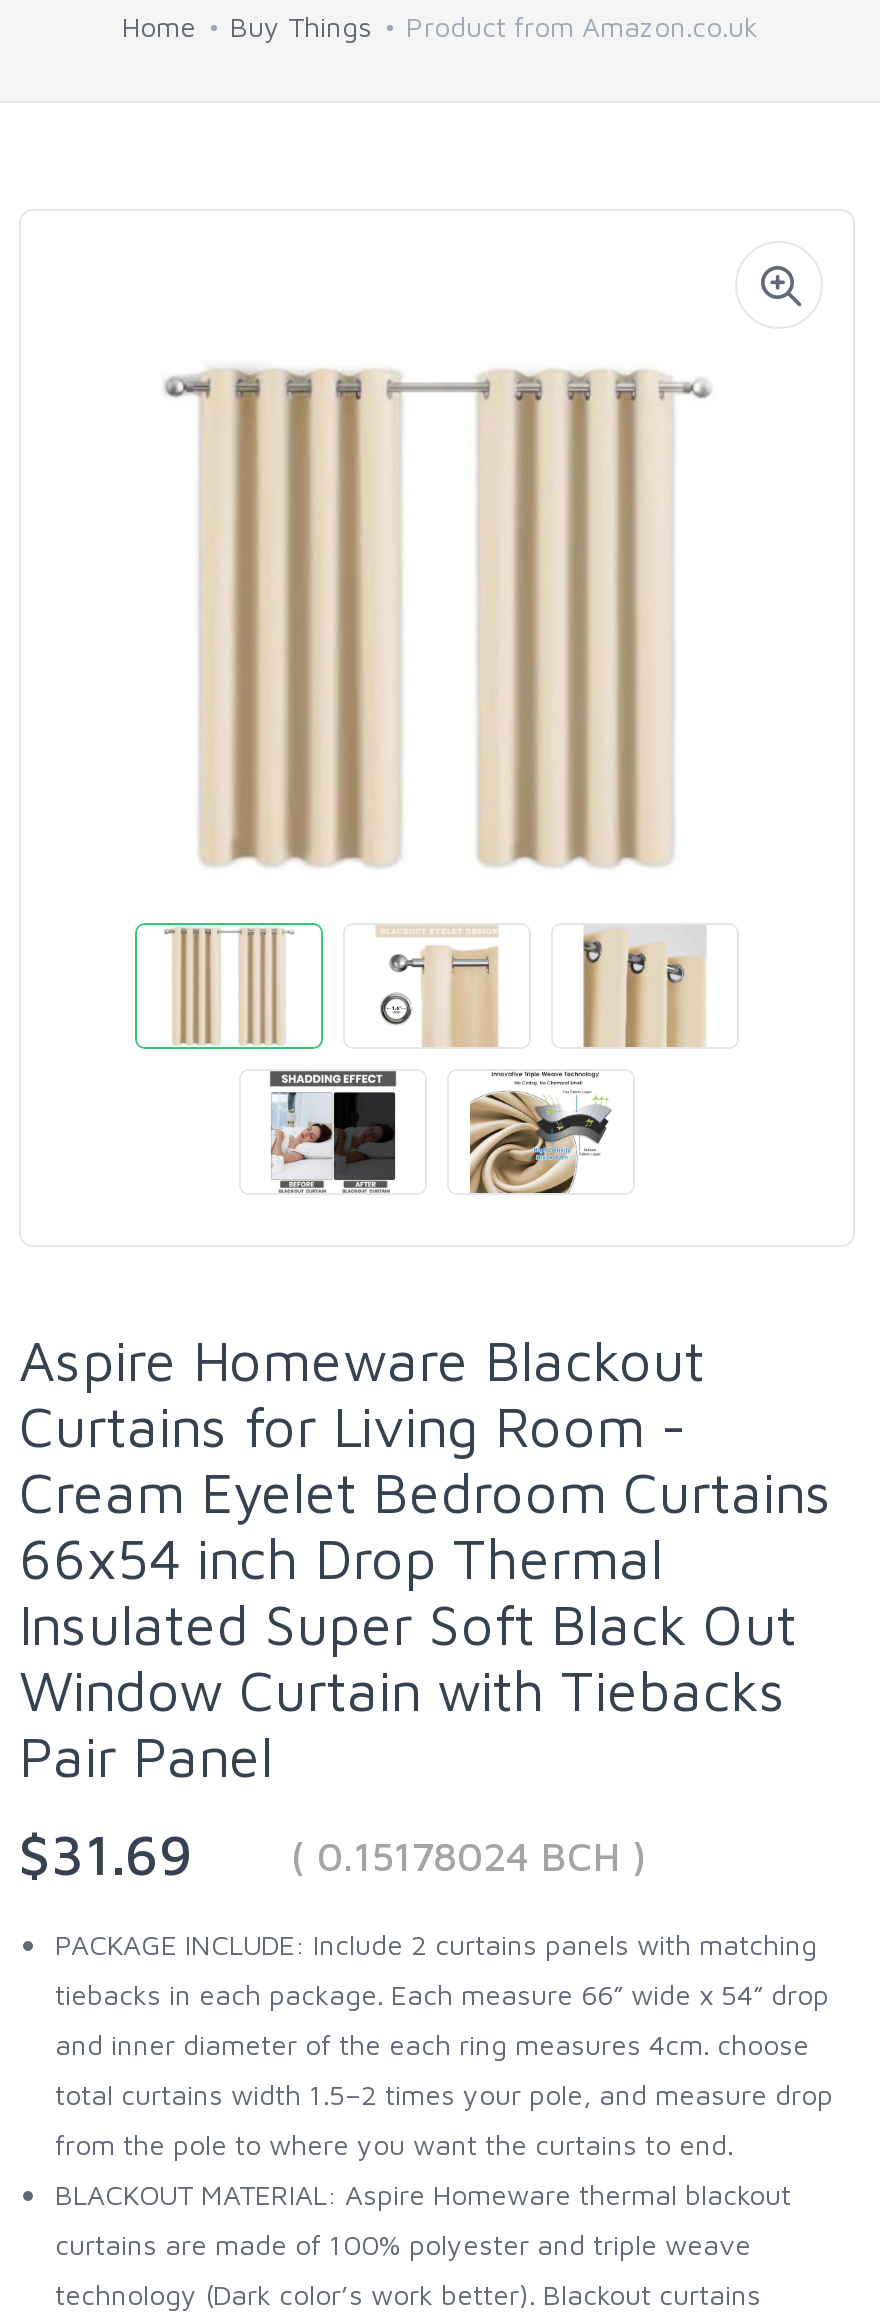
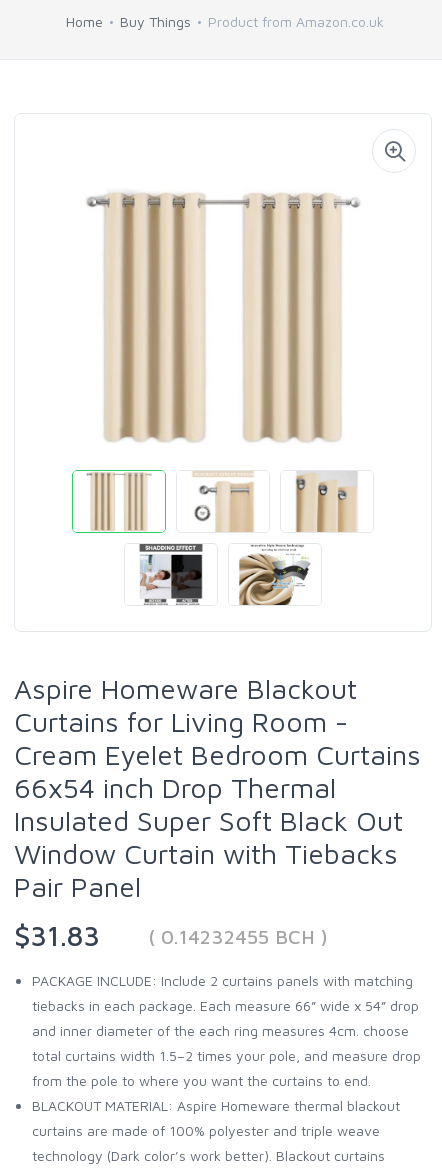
[19,1822,195,1888] $31.69 -> [14,919,100,952] $31.83
[291,1834,647,1880] ( 0.15178024 BCH ) -> [148,925,328,948] ( 0.14232455 BCH )

